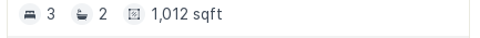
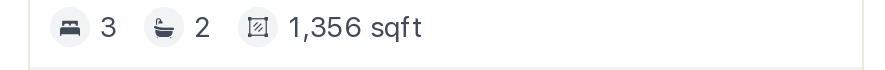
[151,6,223,23] 1,012 sqft -> [288,9,424,41] 1,356 sqft

